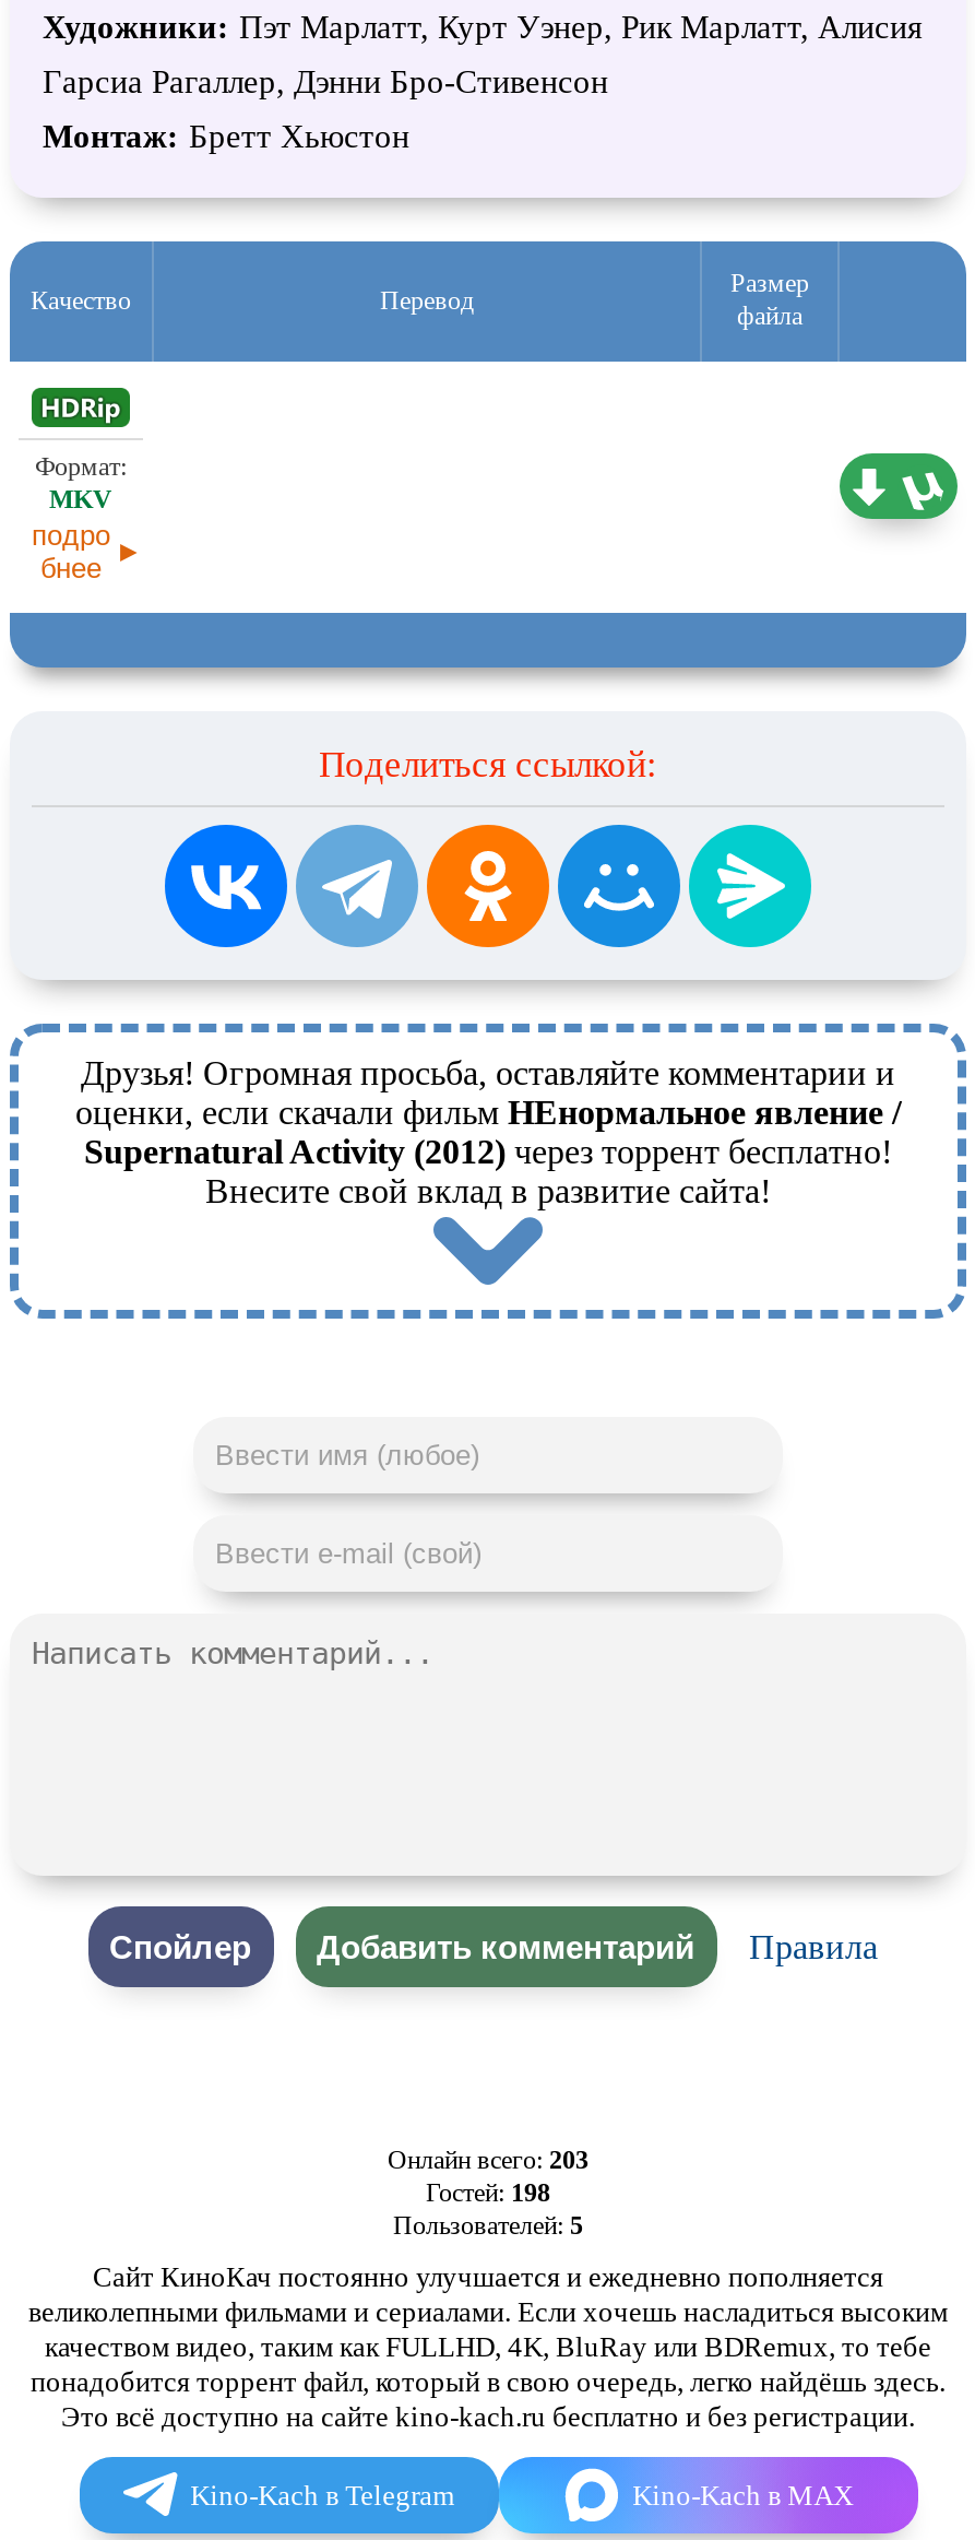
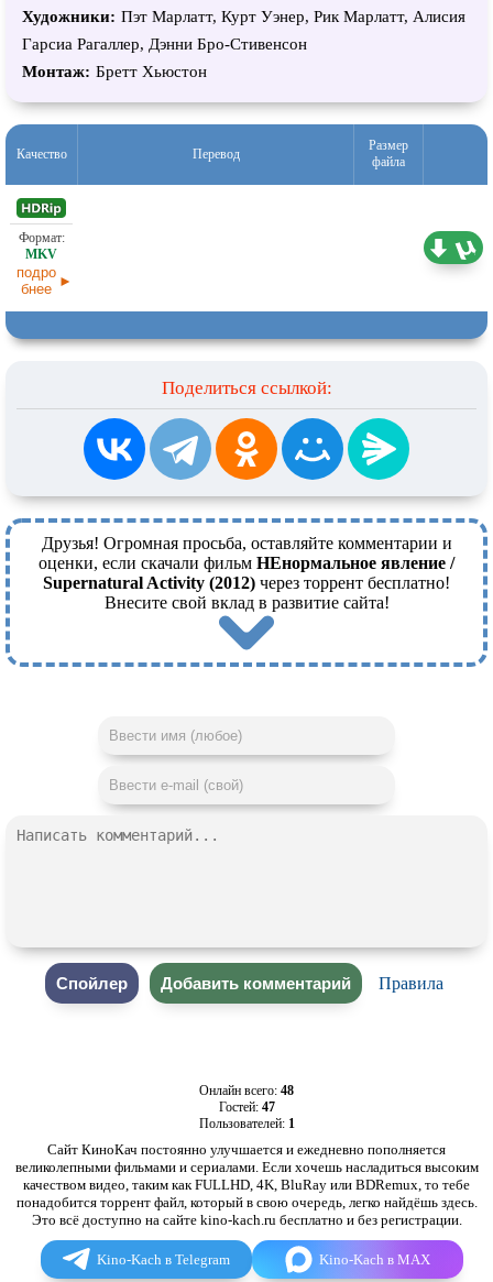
[388,2145,588,2175] Онлайн всего: 203 -> [199,1083,294,1098] Онлайн всего: 48
[426,2177,550,2208] Гостей: 198 -> [218,1099,275,1115] Гостей: 47
[393,2210,583,2241] Пользователей: 5 -> [199,1116,294,1131] Пользователей: 1

